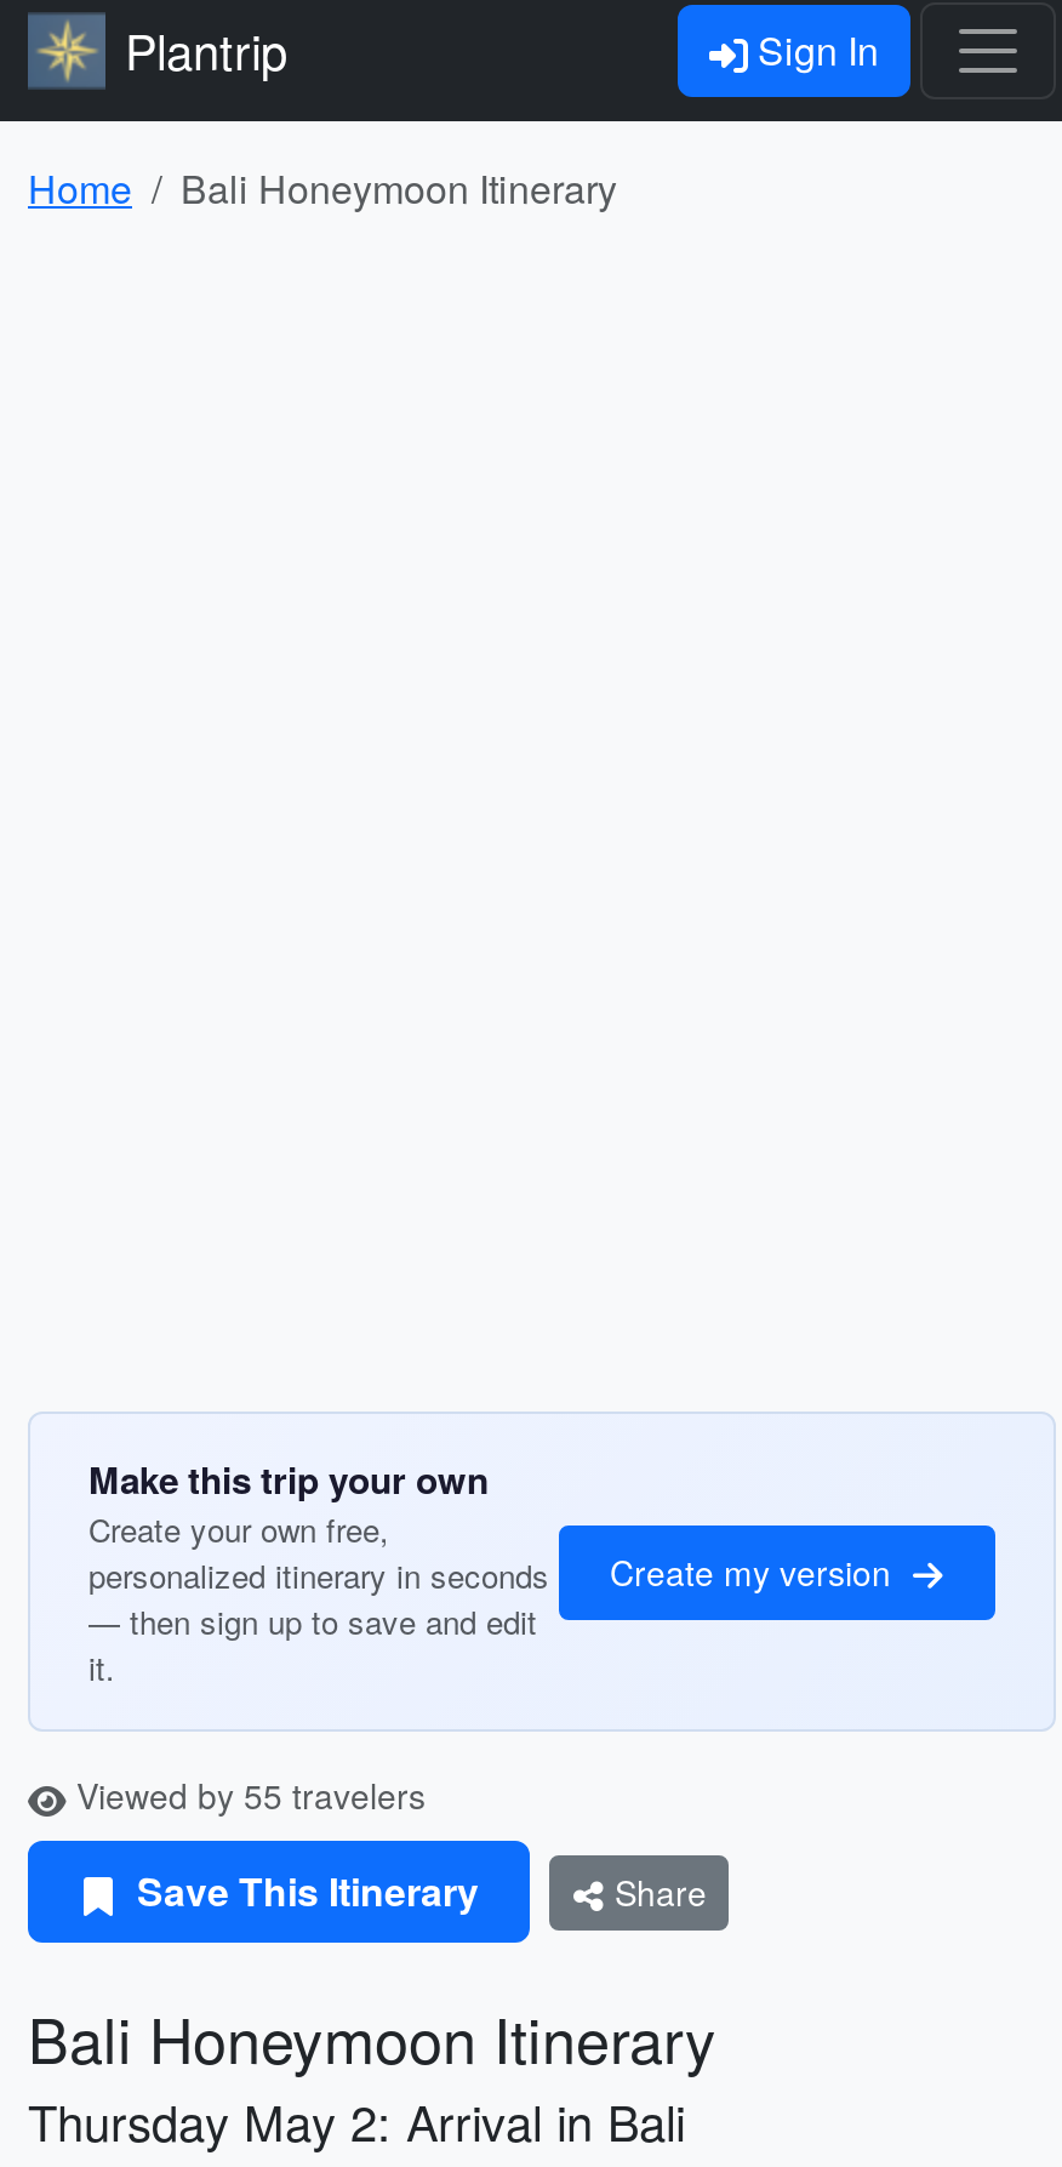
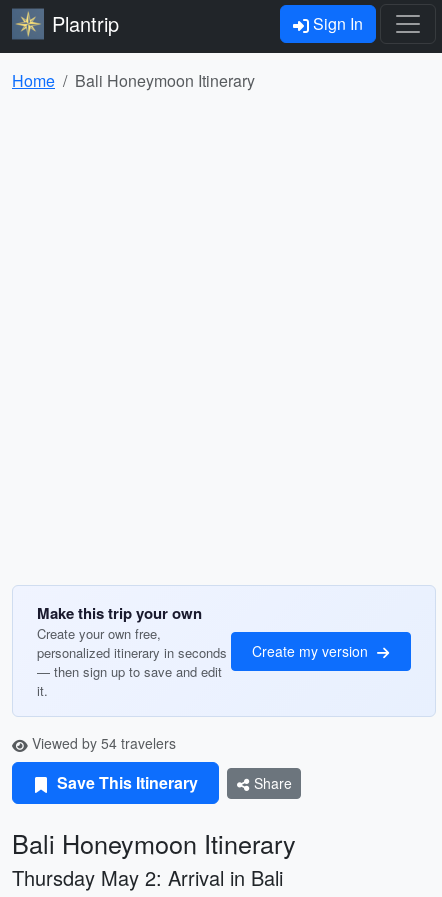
[67,1770,426,1819] Viewed by 55 travelers -> [28,733,176,753] Viewed by 54 travelers

